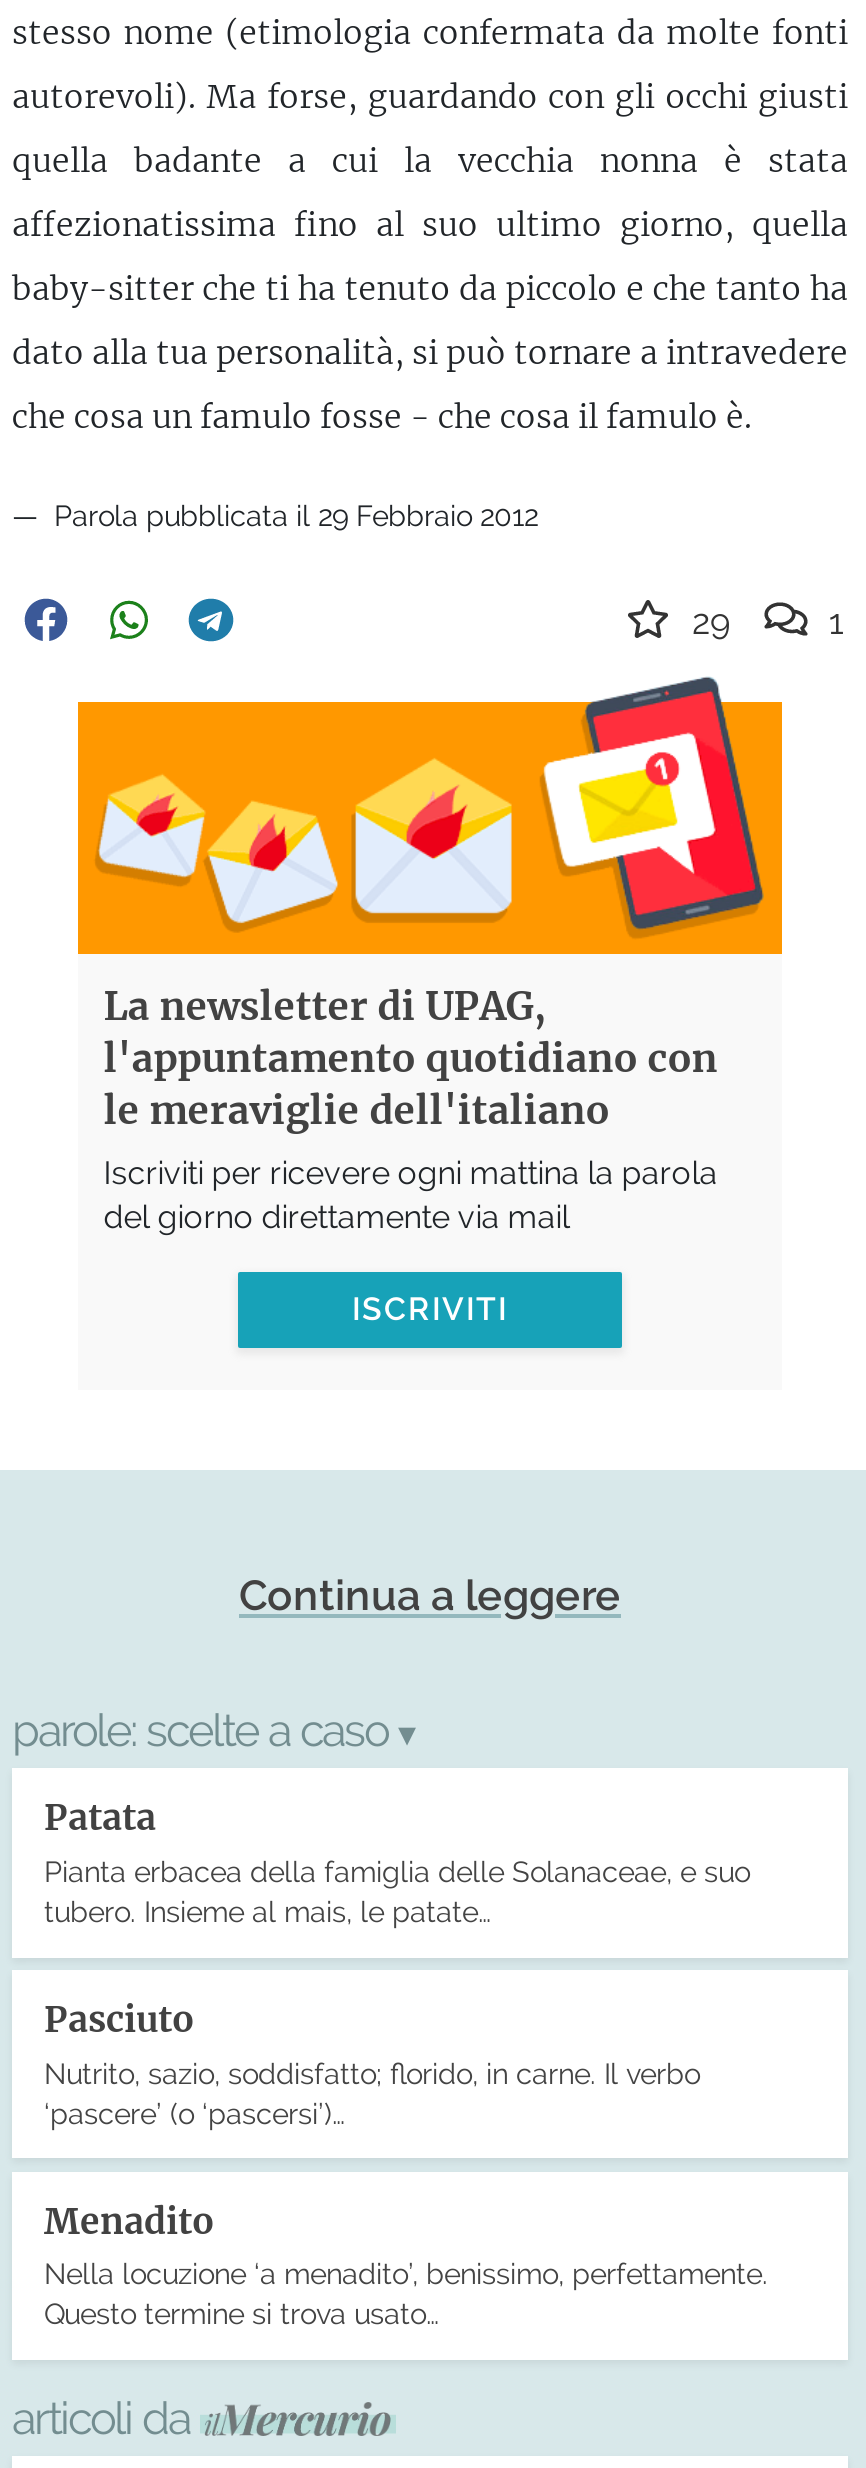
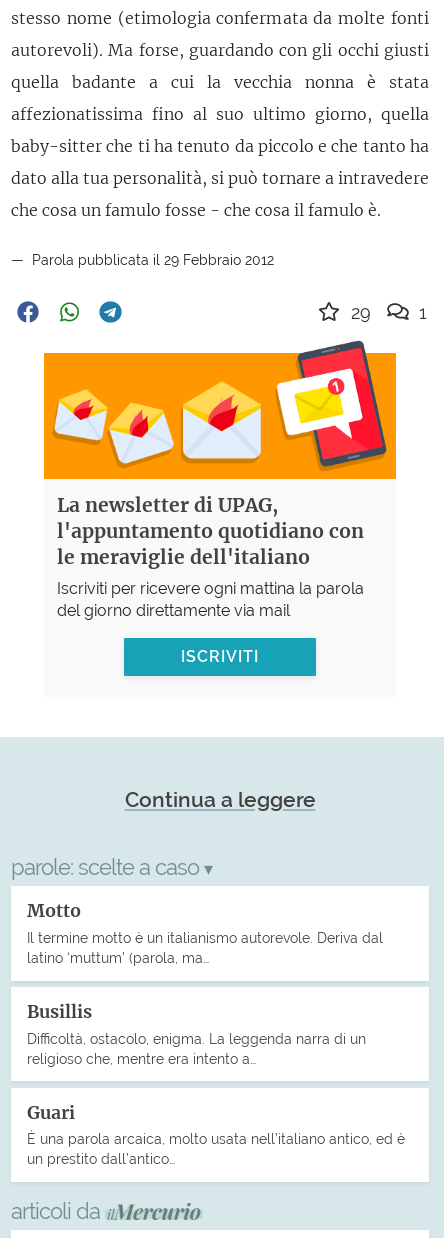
[44,1796,750,1927] Patata | Pianta erbacea della famiglia delle Solanaceae, e suo | tubero. Insieme al mais, le patate… -> [27,900,383,966] Motto | Il termine motto è un italianismo autorevole. Deriva dal | latino ‘muttum’ (parola, ma…
[44,1997,700,2129] Pasciuto | Nutrito, sazio, soddisfatto; florido, in carne. Il verbo | ‘pascere’ (o ‘pascersi’)… -> [27,1001,366,1066] Busillis | Difficoltà, ostacolo, enigma. La leggenda narra di un | religioso che, mentre era intento a…
[44,2199,768,2331] Menadito | Nella locuzione ‘a menadito’, benissimo, perfettamente. | Questo termine si trova usato… -> [27,1101,405,1167] Guari | È una parola arcaica, molto usata nell’italiano antico, ed è | un prestito dall’antico…

